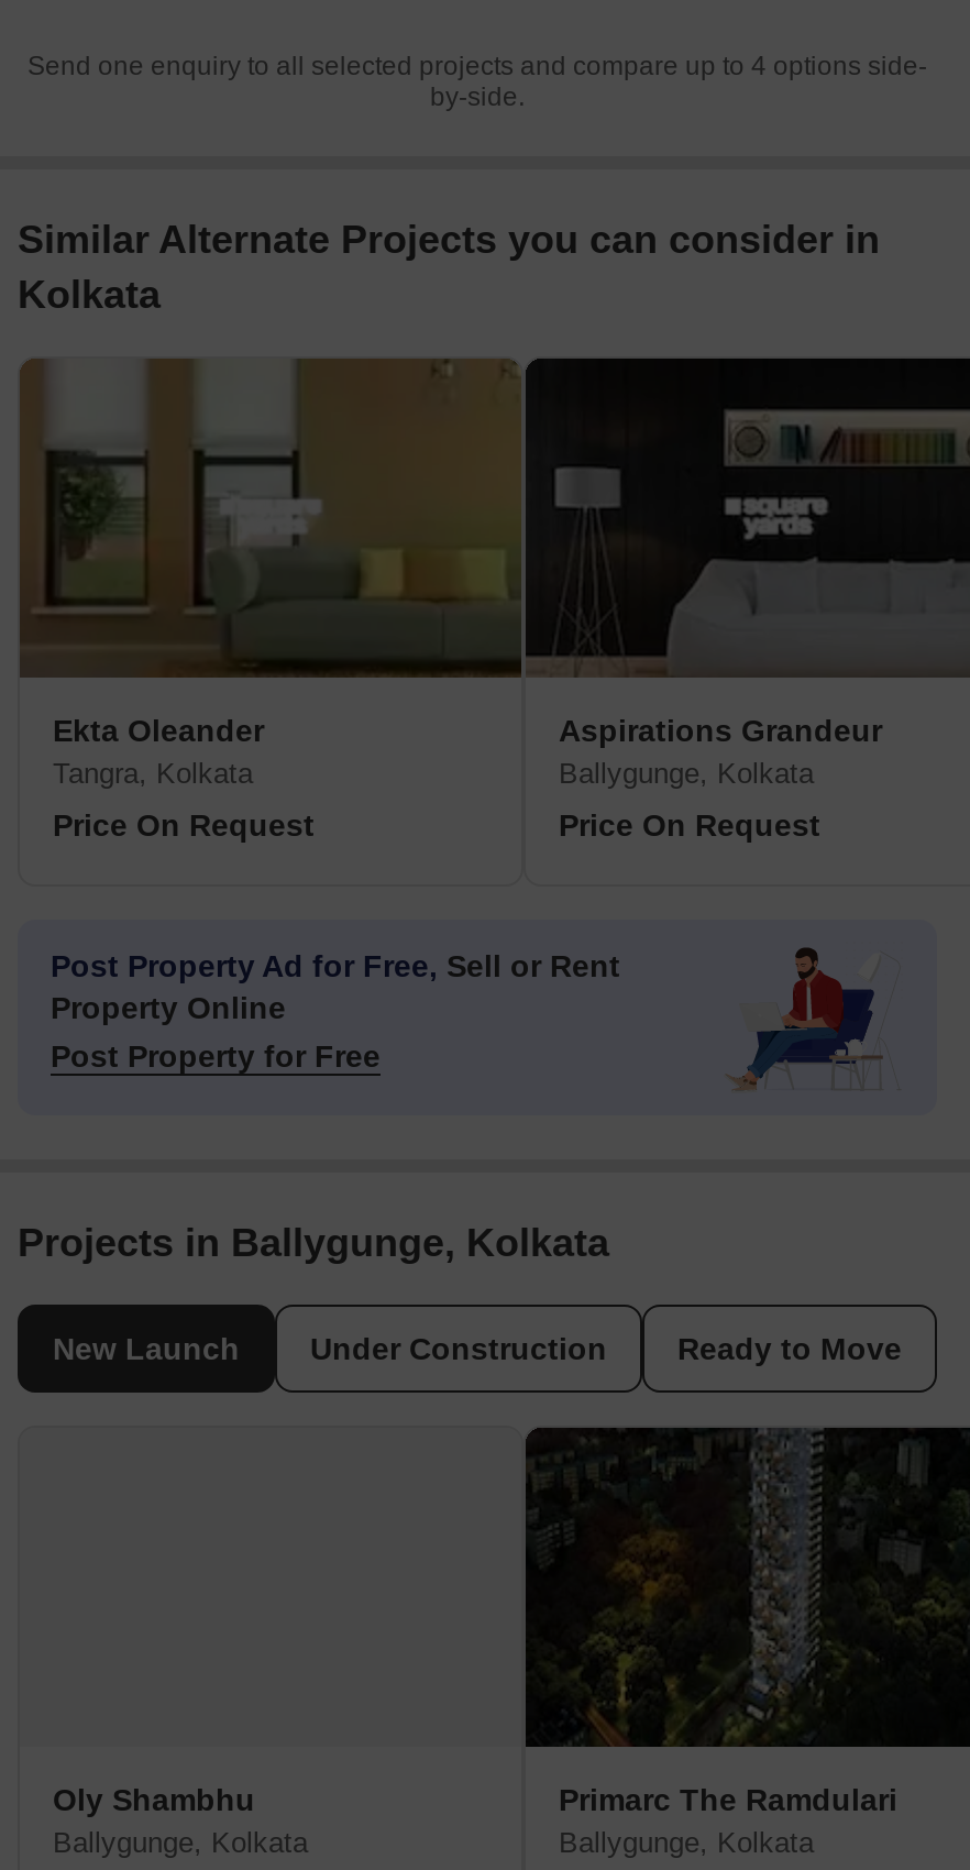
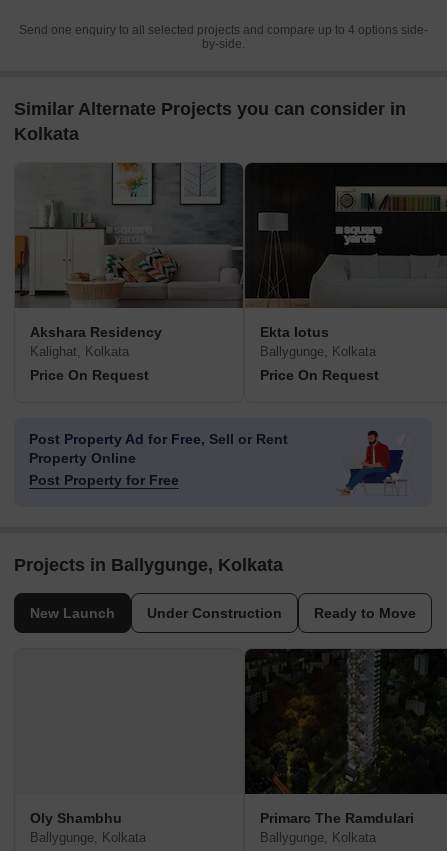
[20,356,523,791] [image] | Ekta Oleander | Tangra, Kolkata -> [15,162,243,359] [image] | Akshara Residency | Kalighat, Kolkata
[559,714,882,749] Aspirations Grandeur -> [260,324,329,340] Ekta lotus

